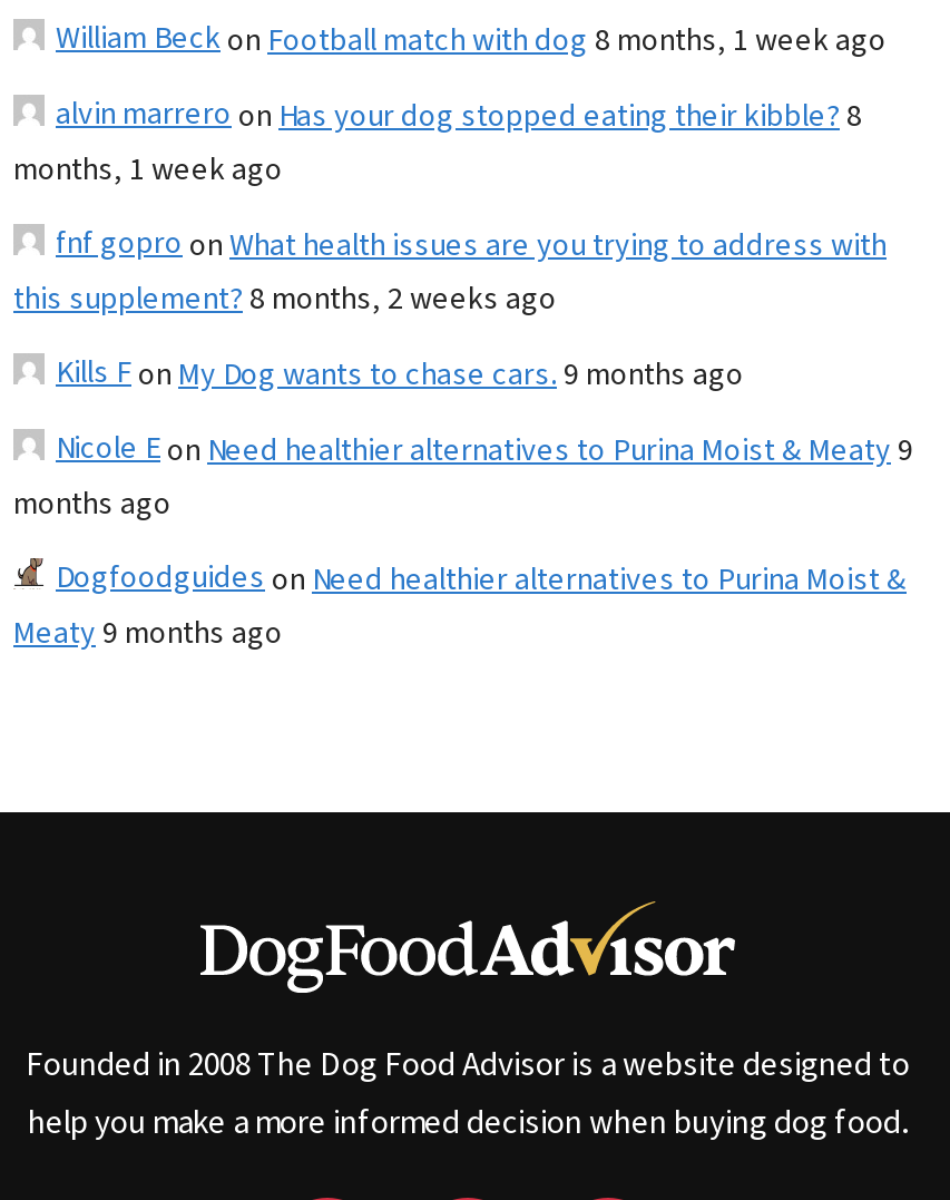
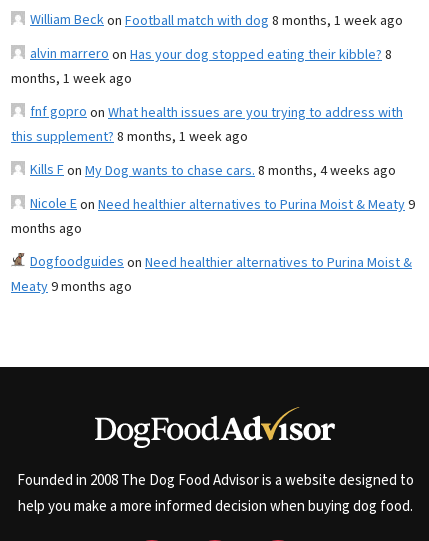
[13,277,557,321] this supplement? 8 months, 2 weeks ago -> [11,127,248,147] this supplement? 8 months, 1 week ago
[56,350,744,397] Kills Fon My Dog wants to chase cars. 9 months ago -> [30,160,396,181] Kills Fon My Dog wants to chase cars. 8 months, 4 weeks ago

